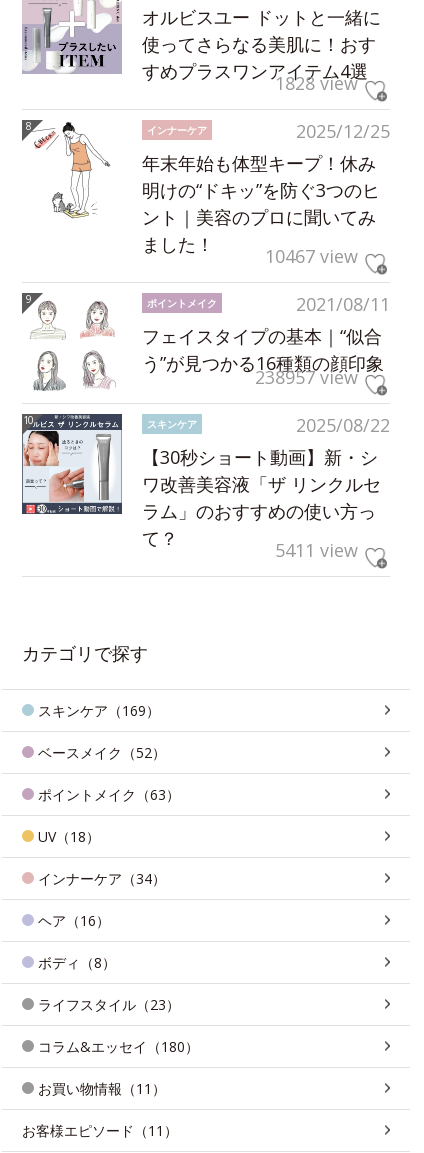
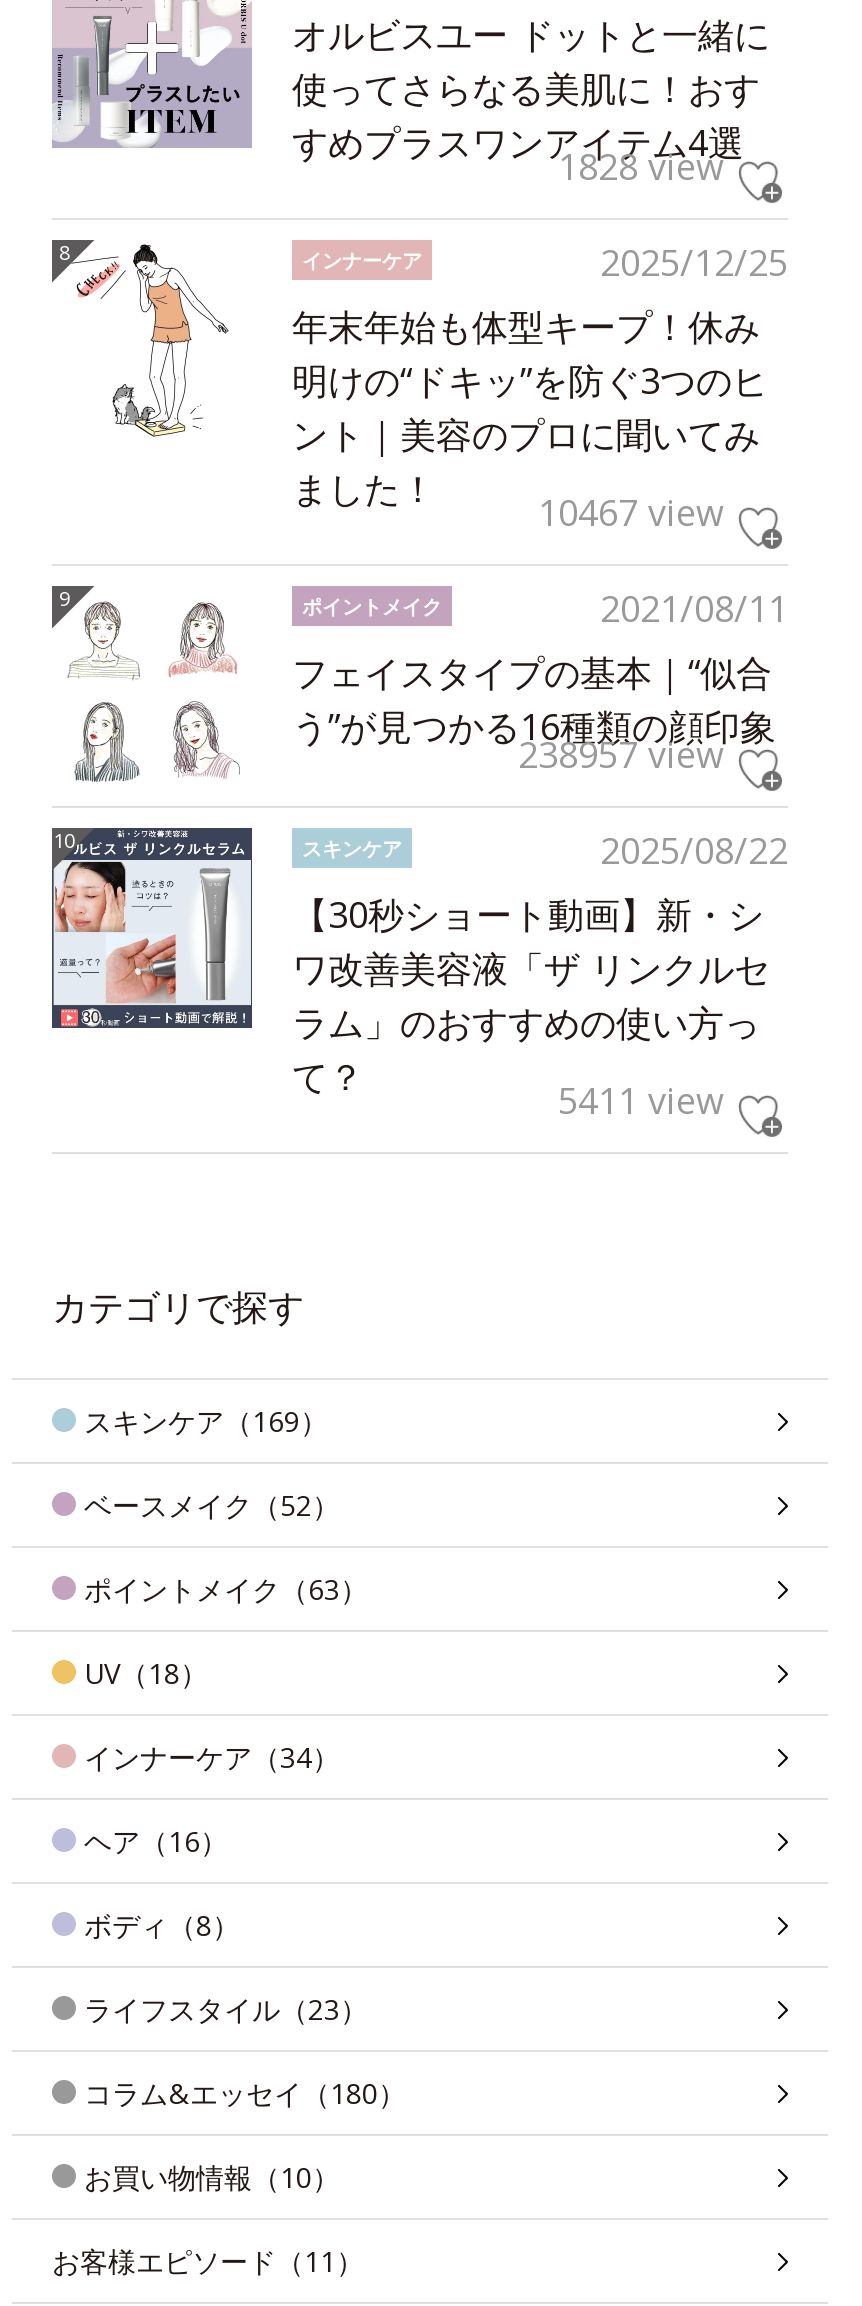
[38,1079,166,1098] お買い物情報（11） -> [84,2158,340,2196] お買い物情報（10）

